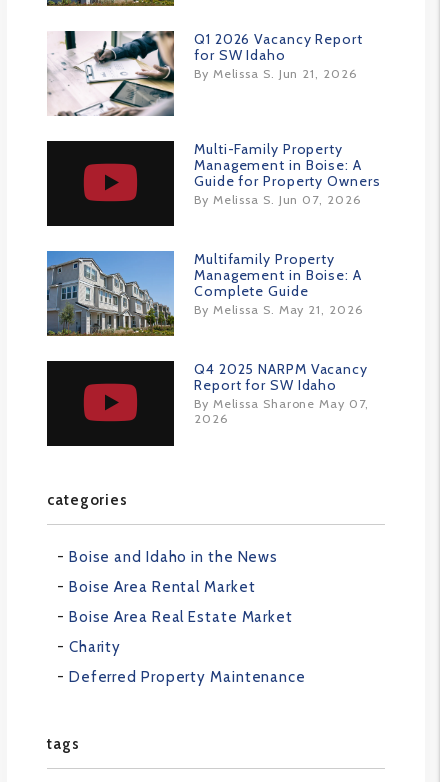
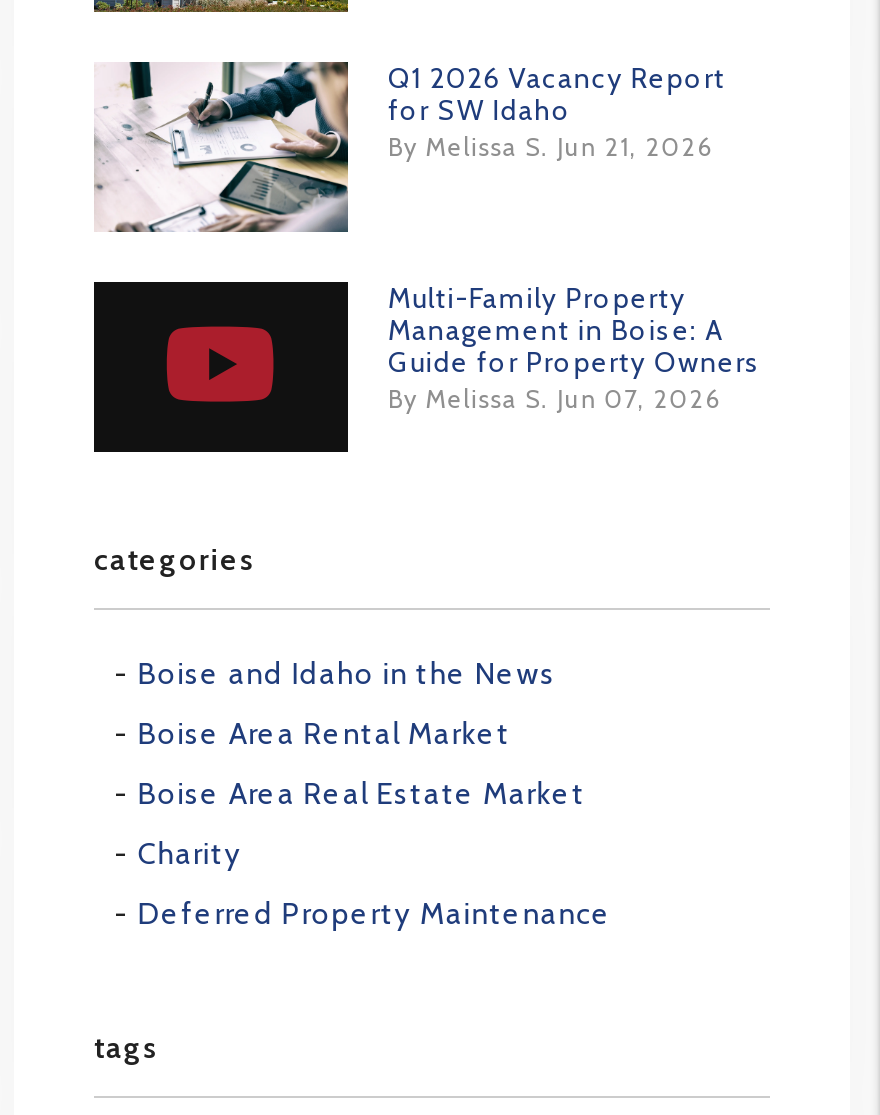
[46,250,369,426] [image] | Multifamily Property | Management in Boise: A | Complete Guide | By Melissa S. May 21, 2026 | Q4 2025 NARPM Vacancy | Report for SW Idaho | By Melissa Sharone May 07, | 2026 -> none

